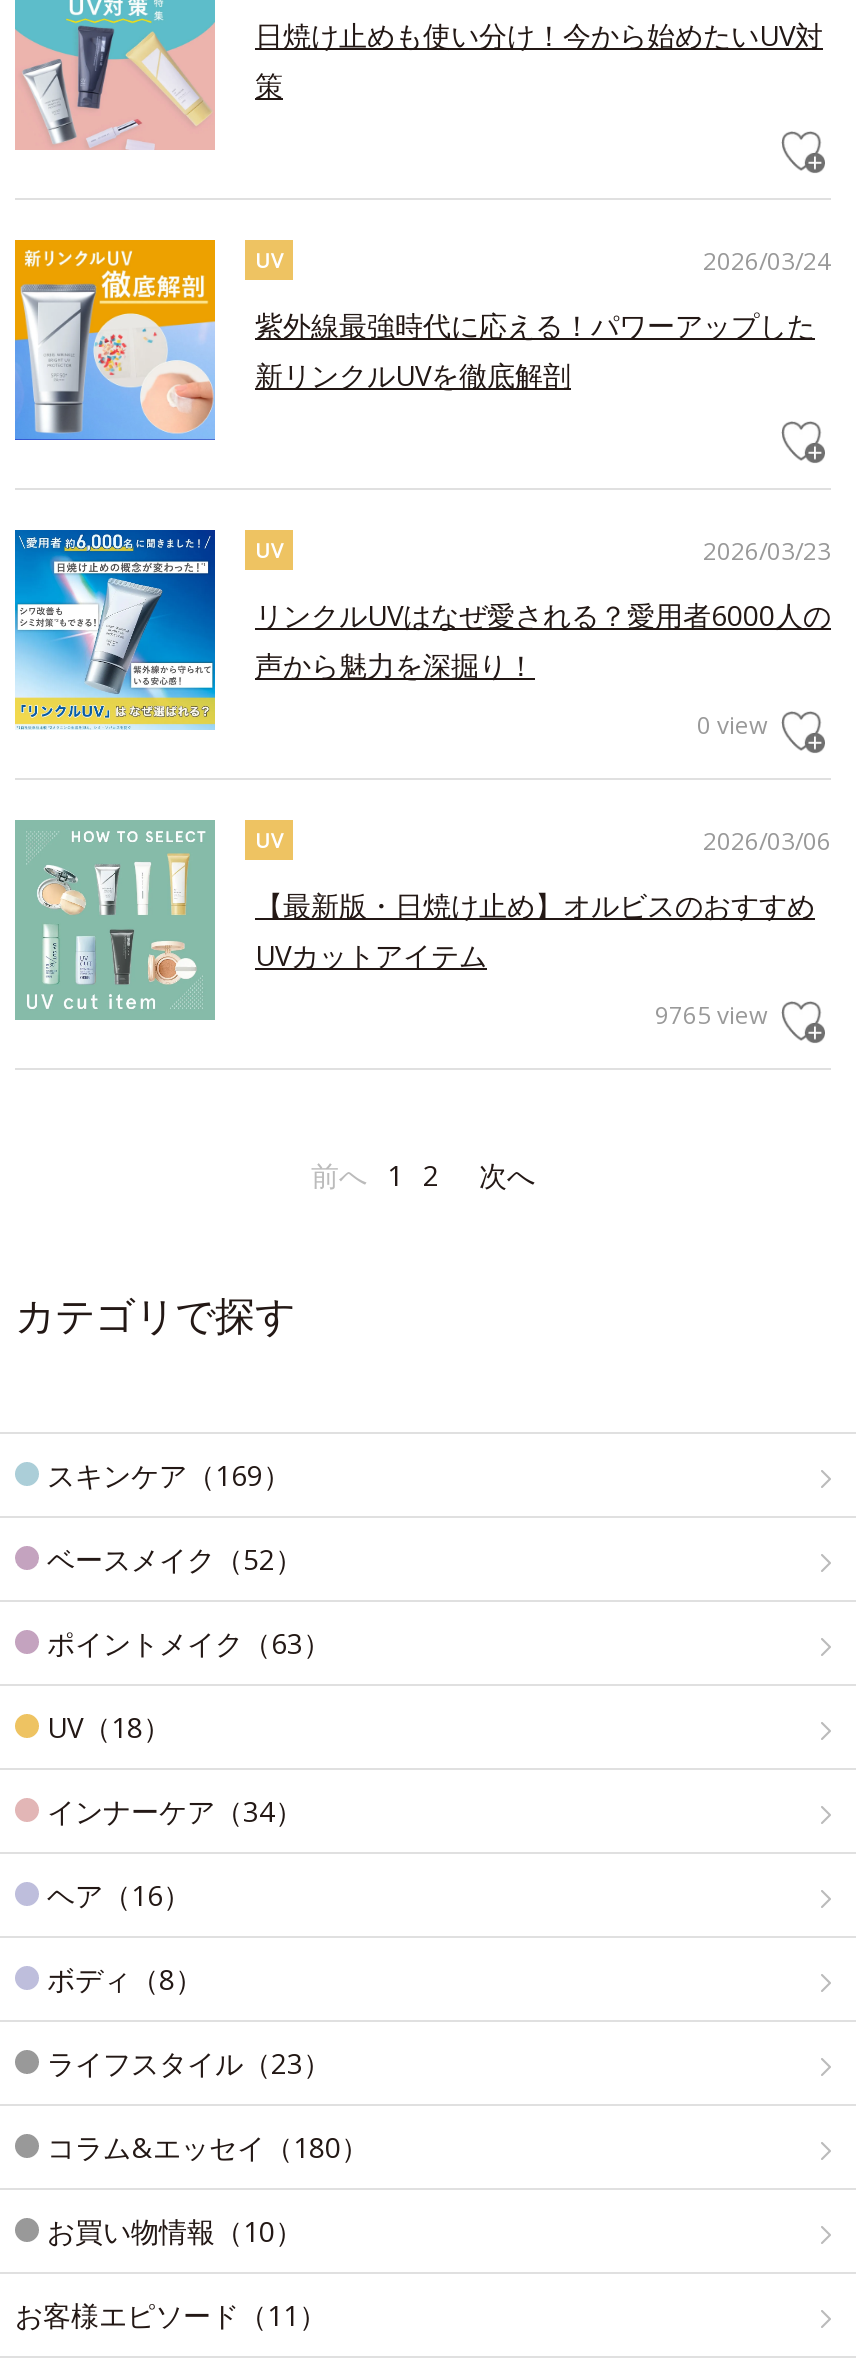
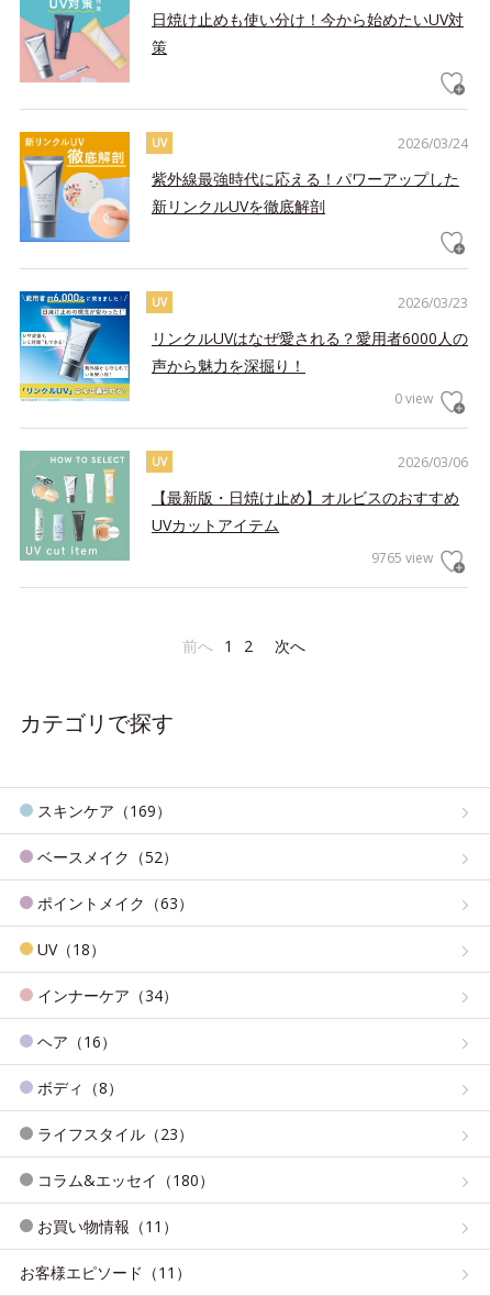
[47,2212,303,2250] お買い物情報（10） -> [37,1216,178,1237] お買い物情報（11）

